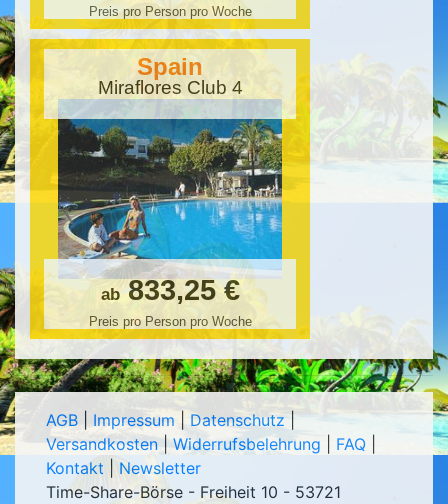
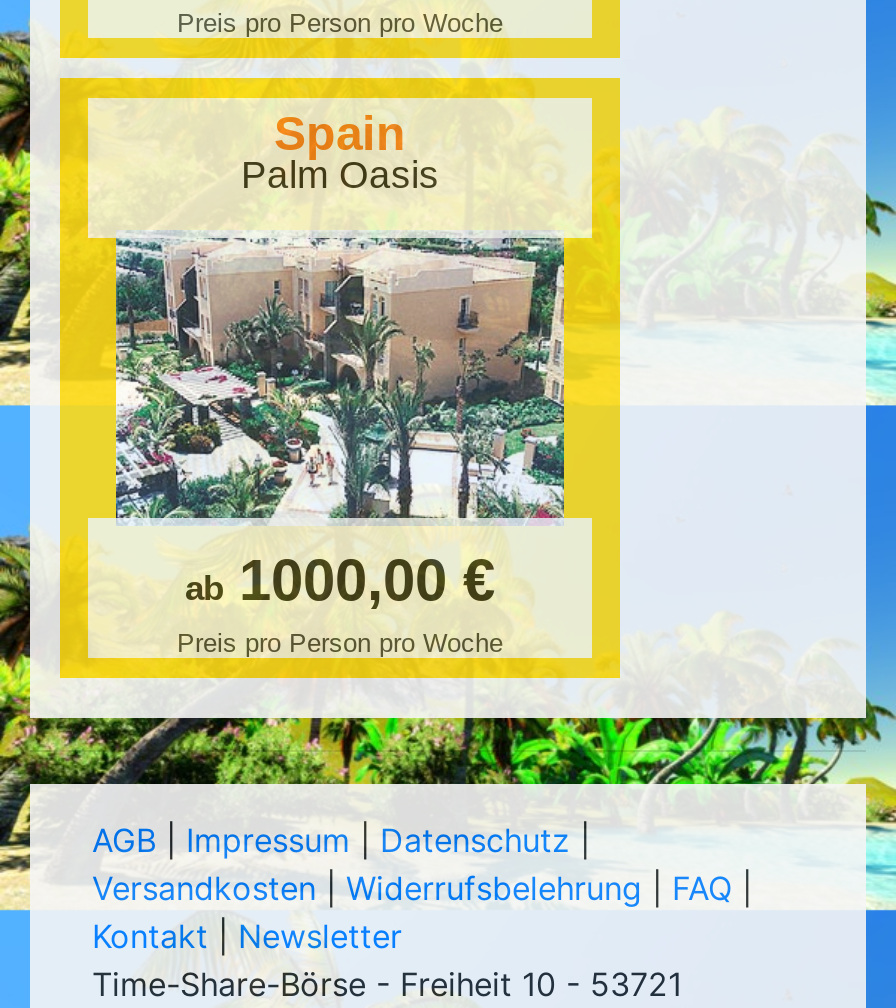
[97,77,242,98] Miraflores Club 4 -> [241,154,439,196] Palm Oasis
[57,99,283,306] [image] | ab 833,25 € -> [114,200,566,612] [image] | ab 1000,00 €

